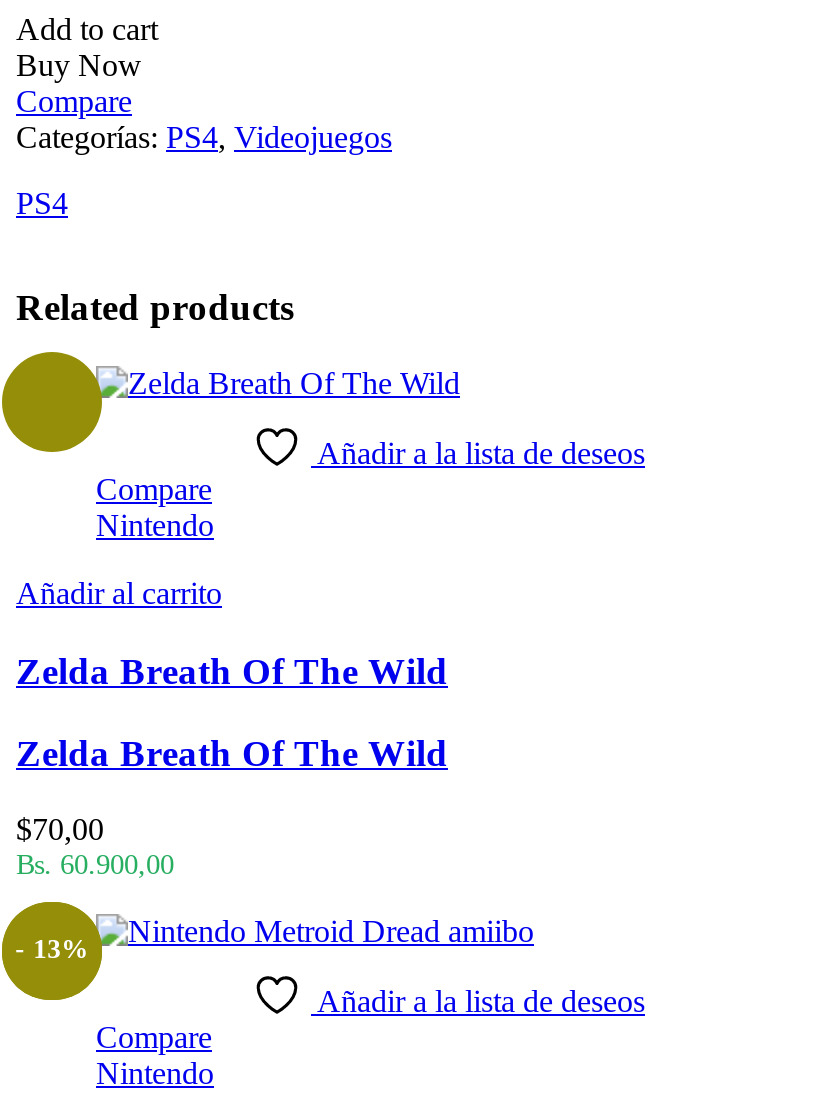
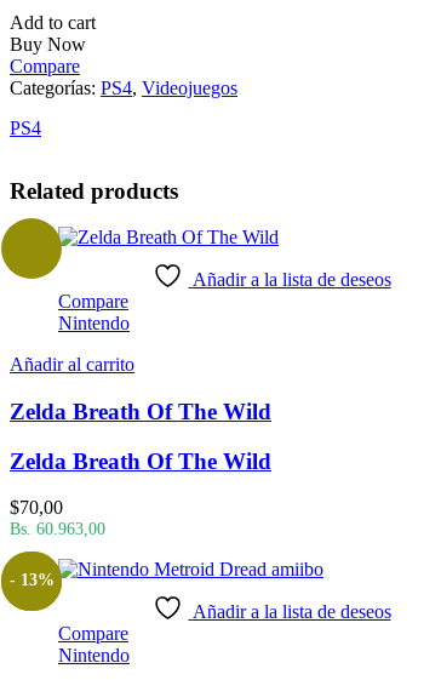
[16,849,174,881] Bs. 60.900,00 -> [10,519,105,539] Bs. 60.963,00

